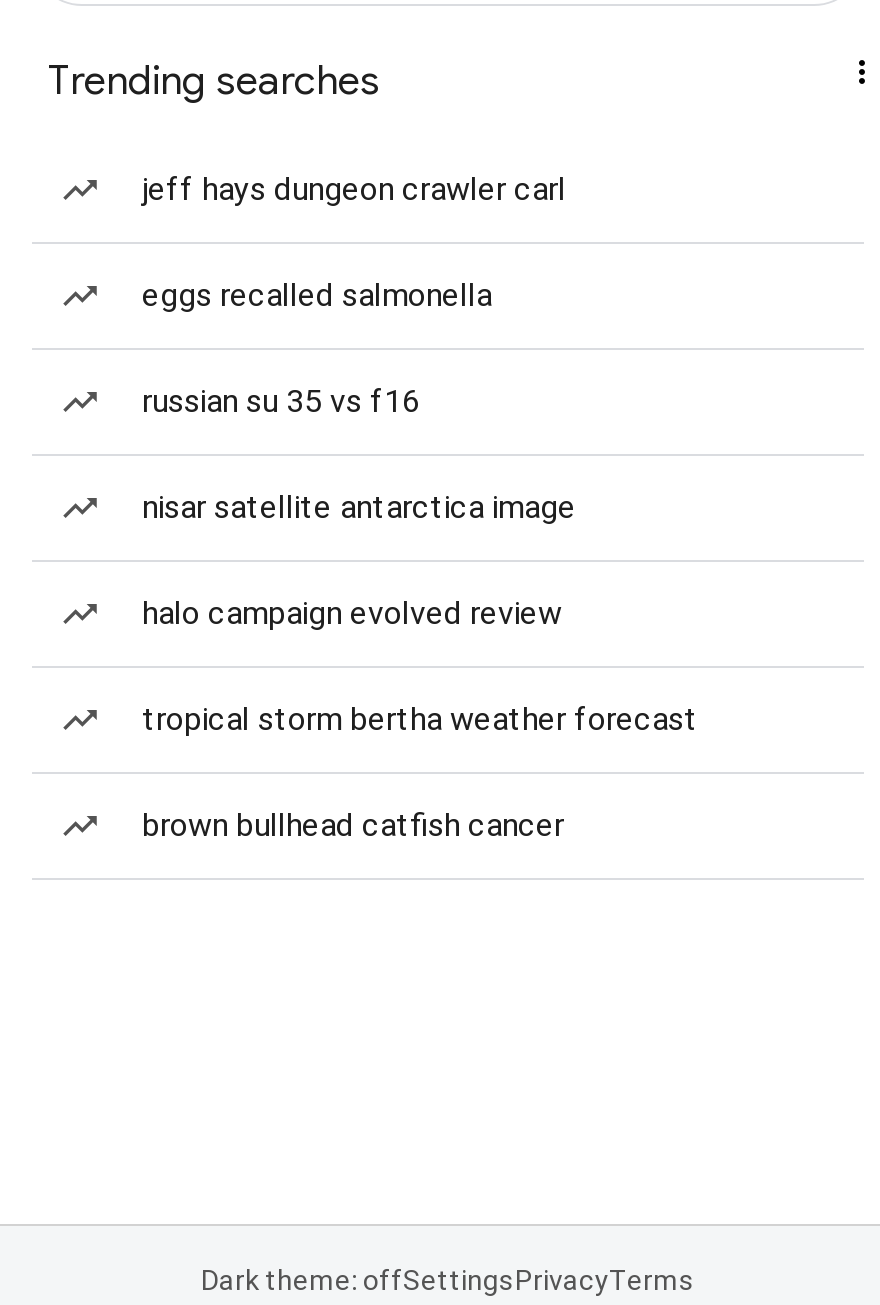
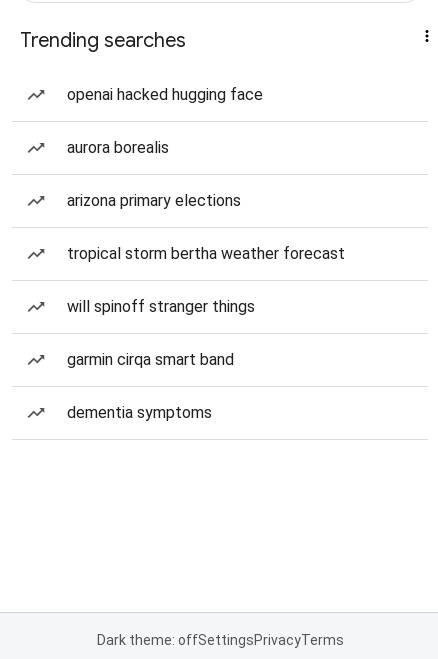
[142,170,576,632] jeff hays dungeon crawler carl | eggs recalled salmonella | russian su 35 vs f16 | nisar satellite antarctica image | halo campaign evolved review -> [67,85,263,210] openai hacked hugging face | aurora borealis | arizona primary elections
moved [142,700,698,738] -> [67,244,345,263]: tropical storm bertha weather forecast
[142,806,564,844] brown bullhead catfish cancer -> [67,297,255,422] will spinoff stranger things | garmin cirqa smart band | dementia symptoms

